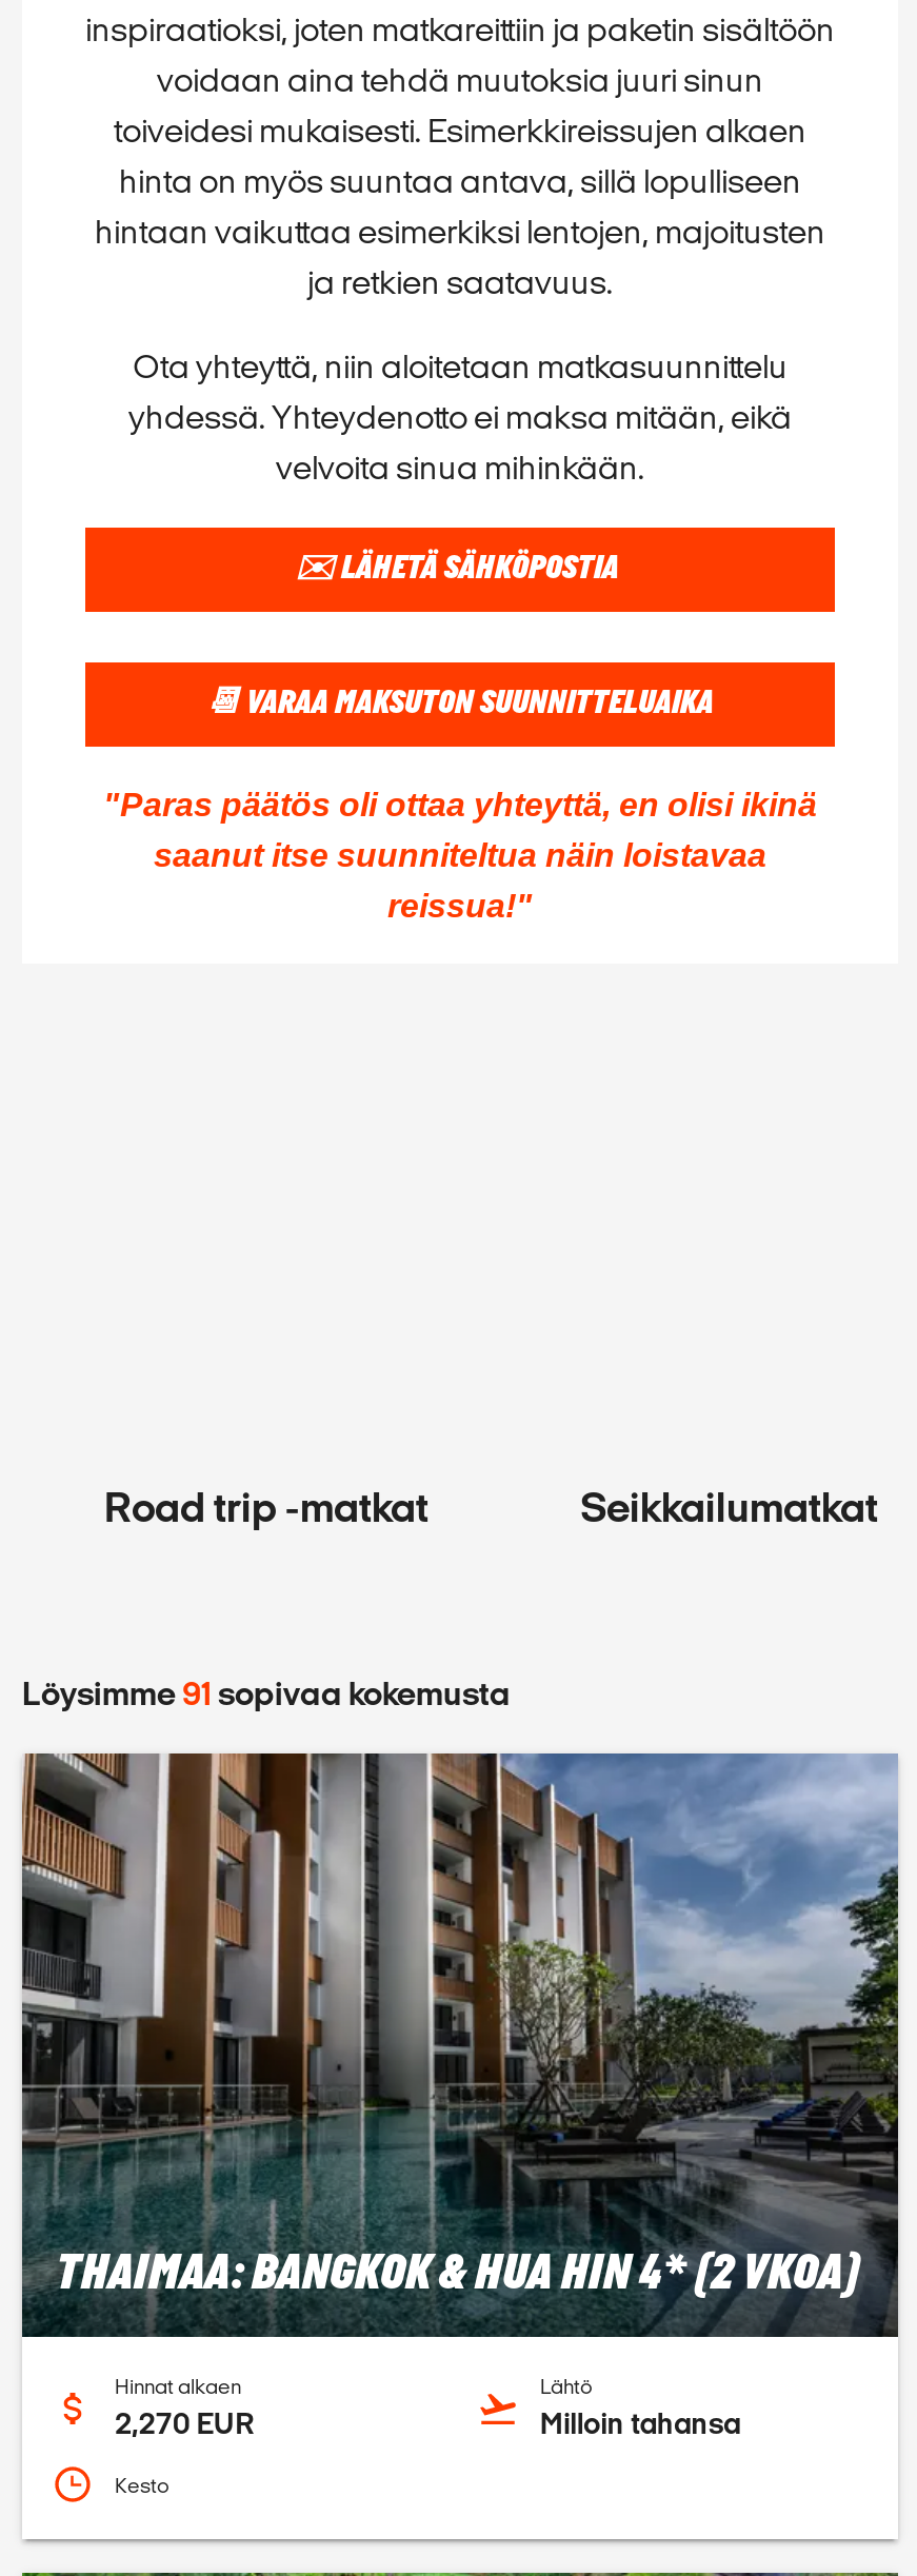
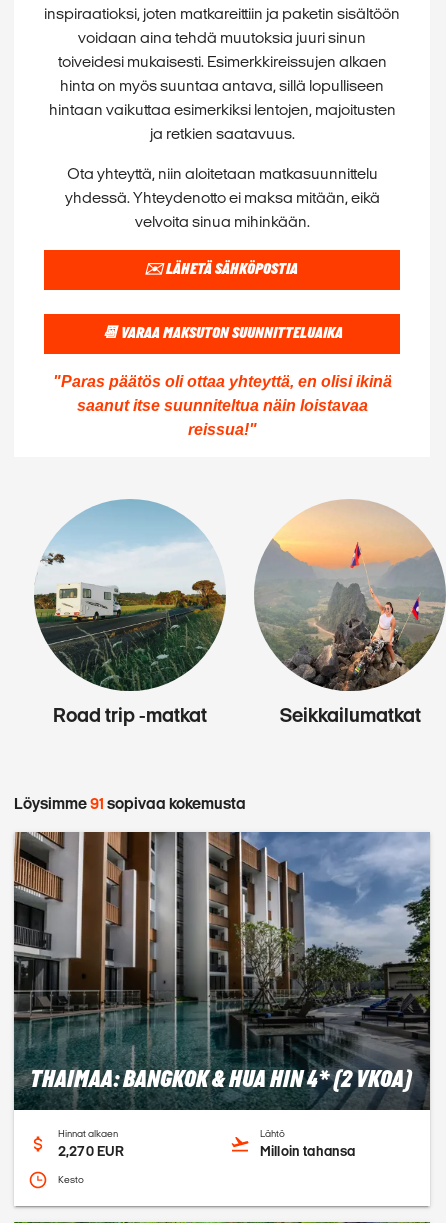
none -> [33,579,227,692] [image]
none -> [40,498,212,566] [image]
none -> [254,499,443,692] [image]

